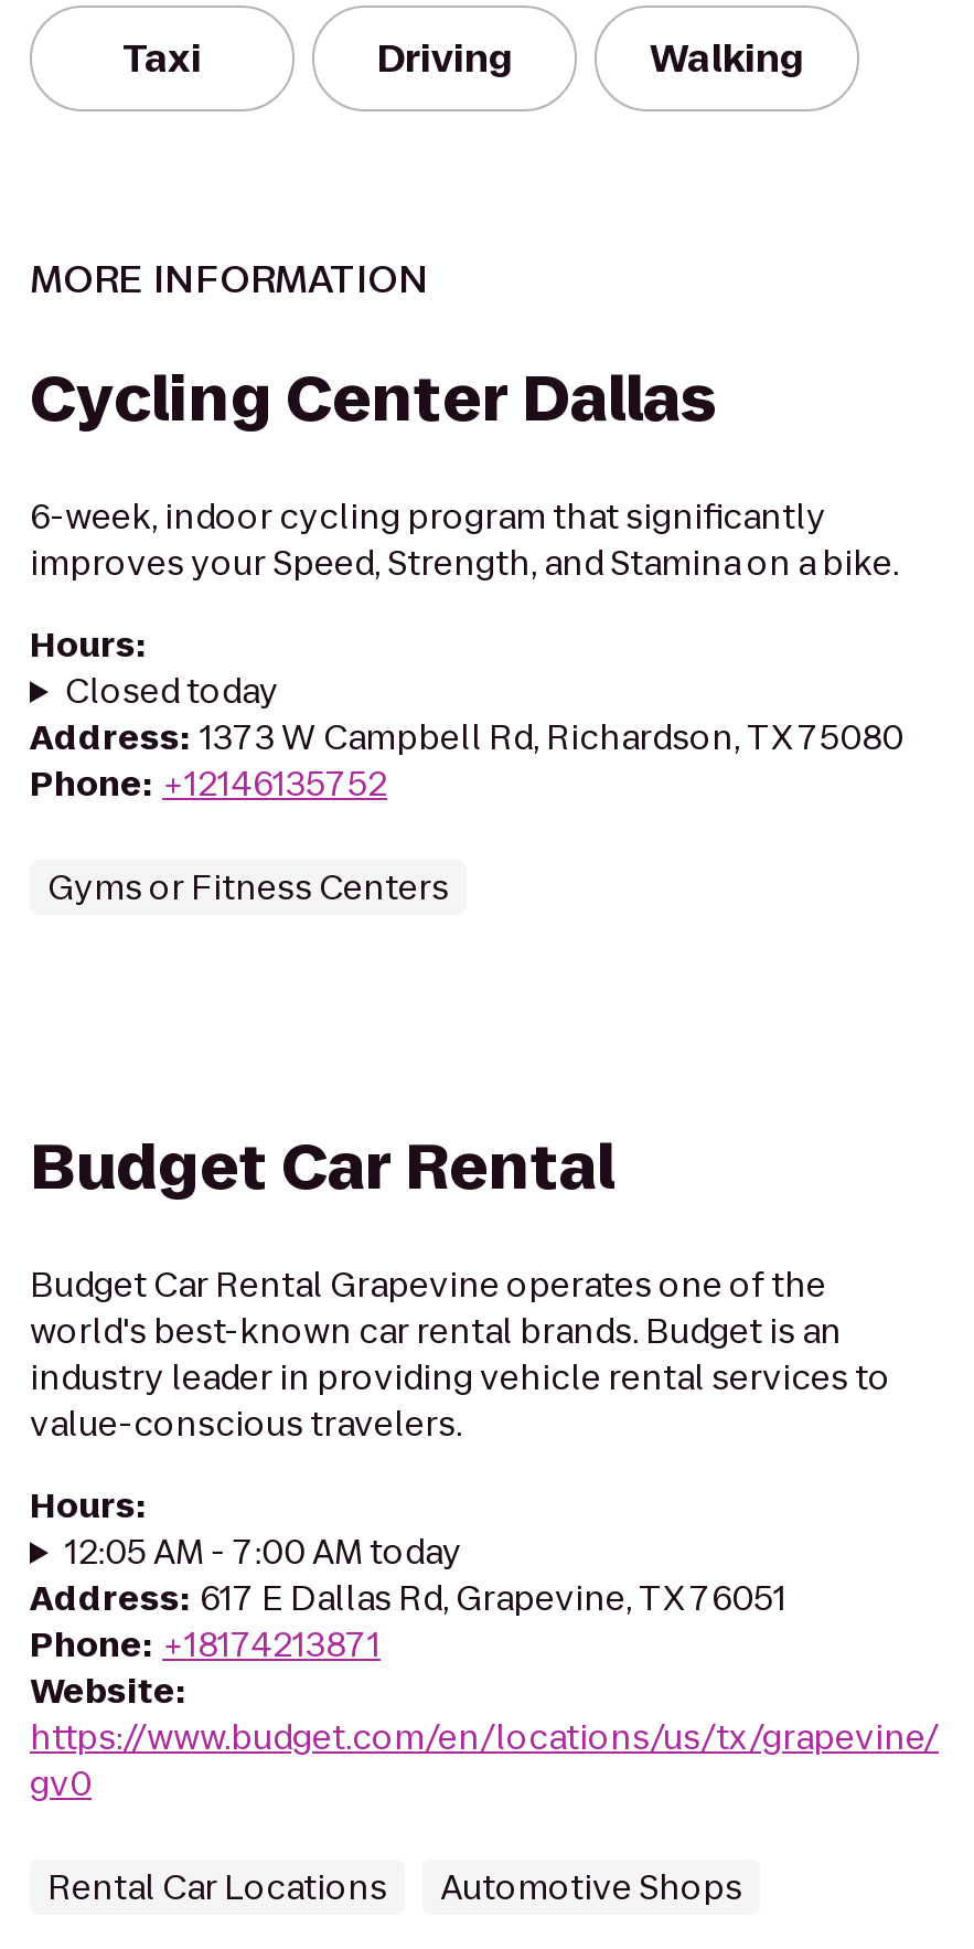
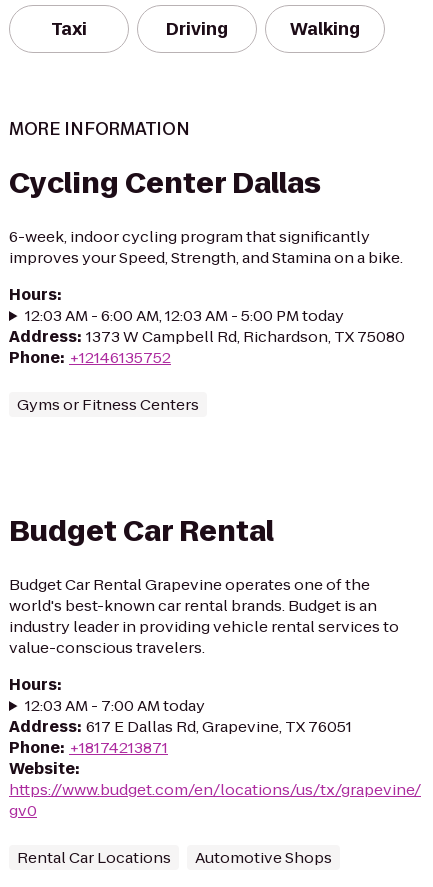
[65,668,279,714] Closed today -> [25,305,344,326] 12:03 AM - 6:00 AM, 12:03 AM - 5:00 PM today
[65,1529,462,1575] 12:05 AM - 7:00 AM today -> [25,695,205,716] 12:03 AM - 7:00 AM today

